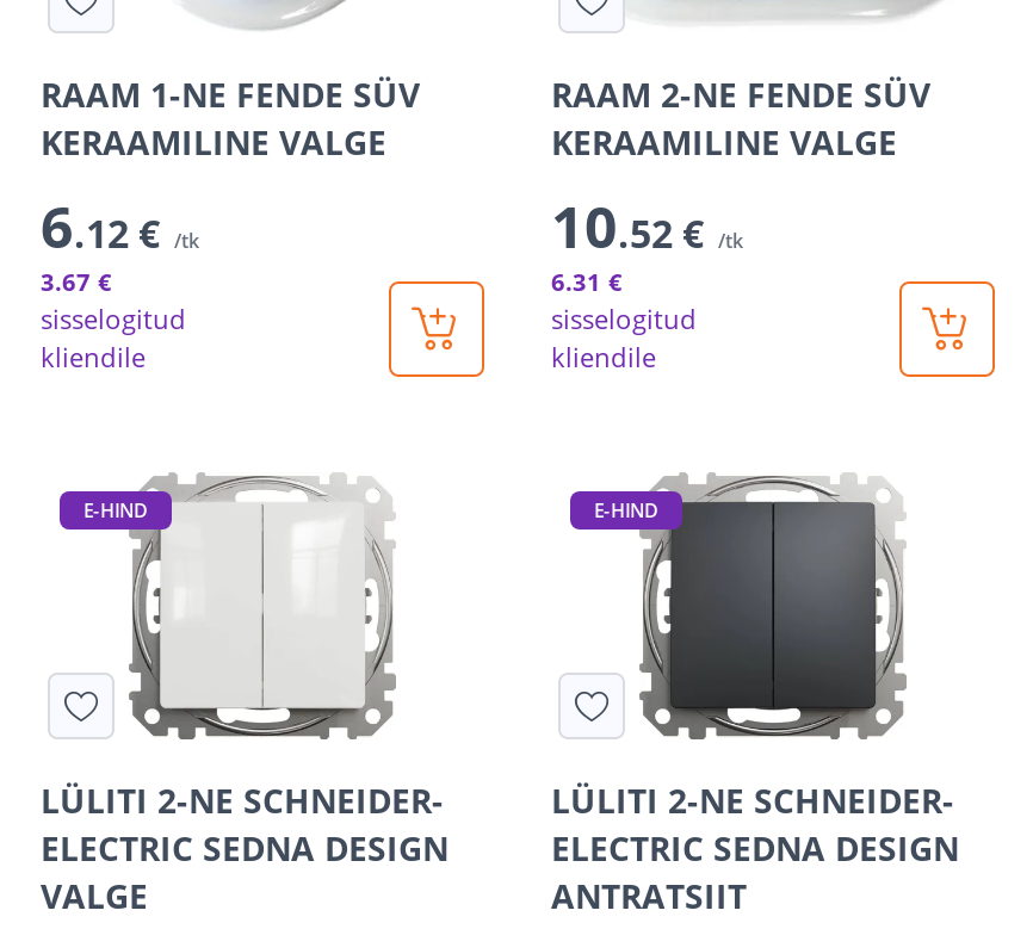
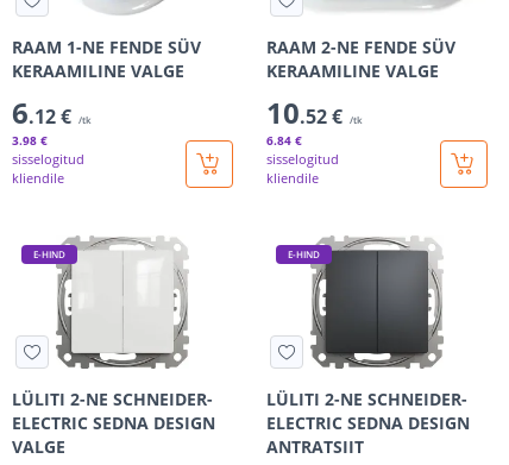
[41,265,112,298] 3.67 € -> [12,132,48,149] 3.98 €
[551,265,623,298] 6.31 € -> [266,132,302,149] 6.84 €

